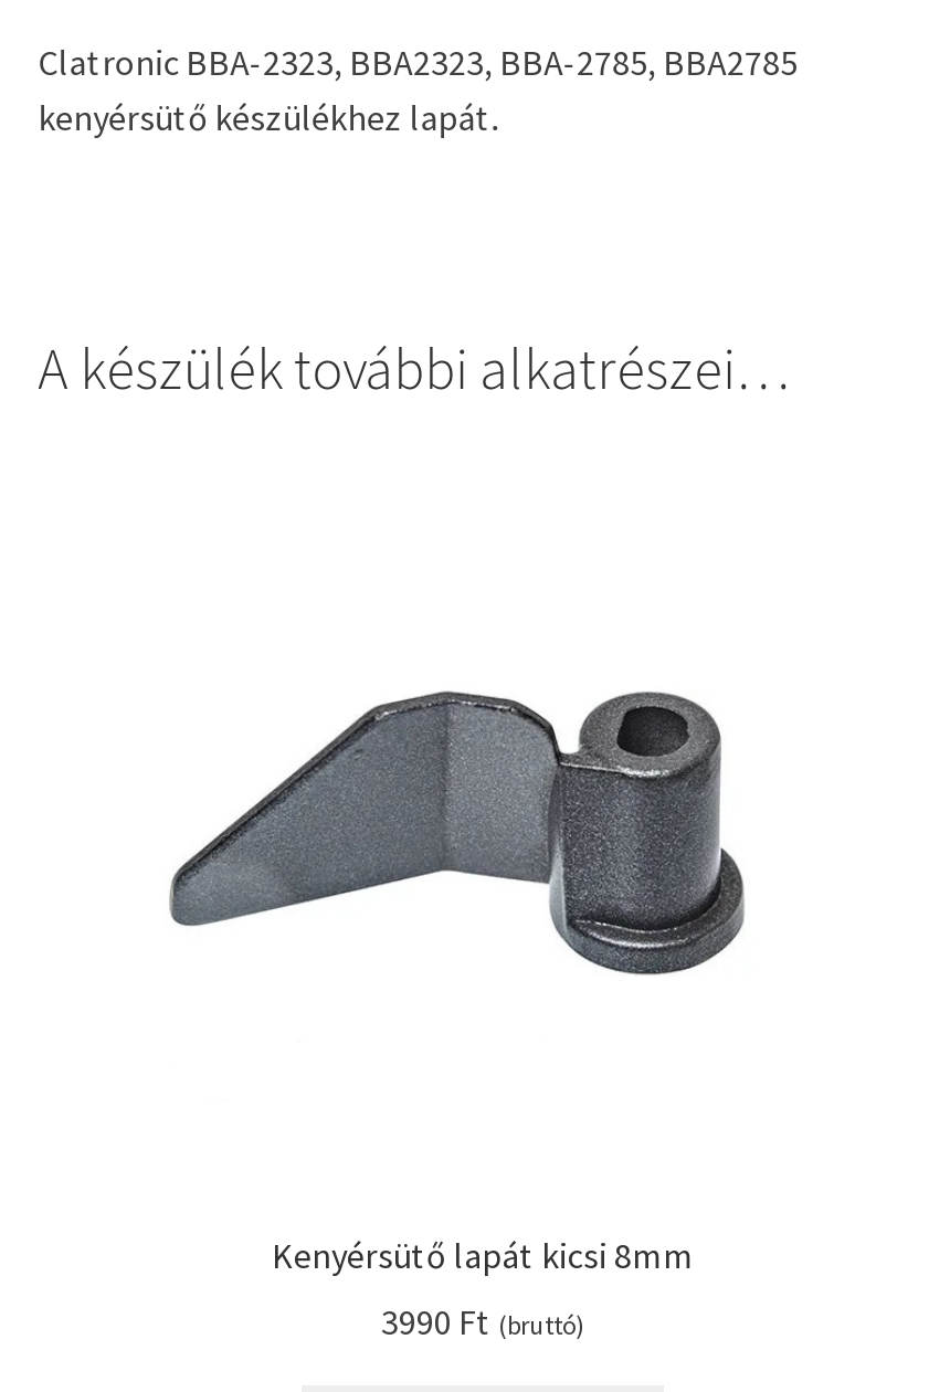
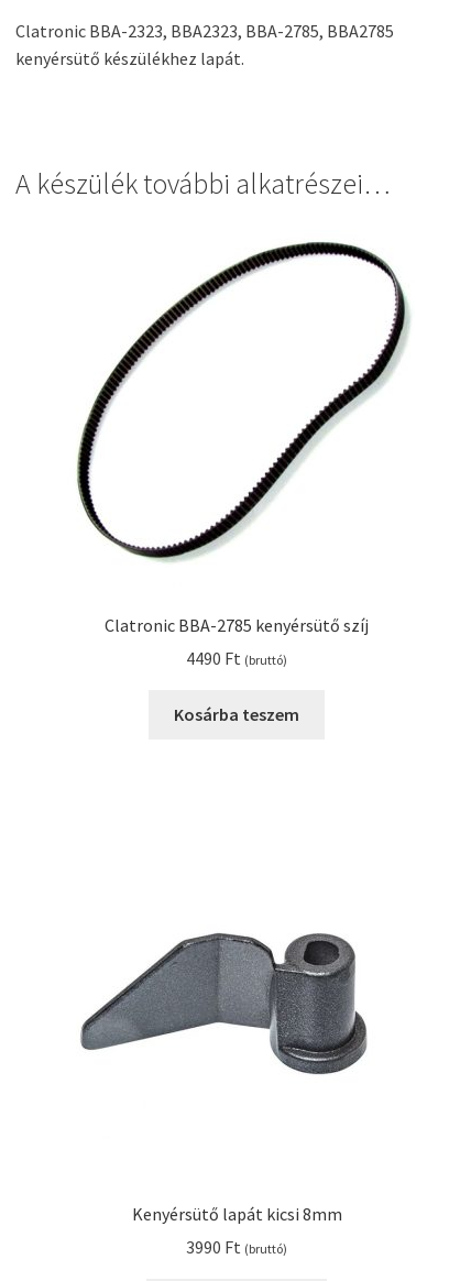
none -> [76,241,410,562] [image]
none -> [105,614,369,726] Clatronic BBA-2785 kenyérsütő szíj | 4490 Ft (bruttó) | Kosárba teszem

